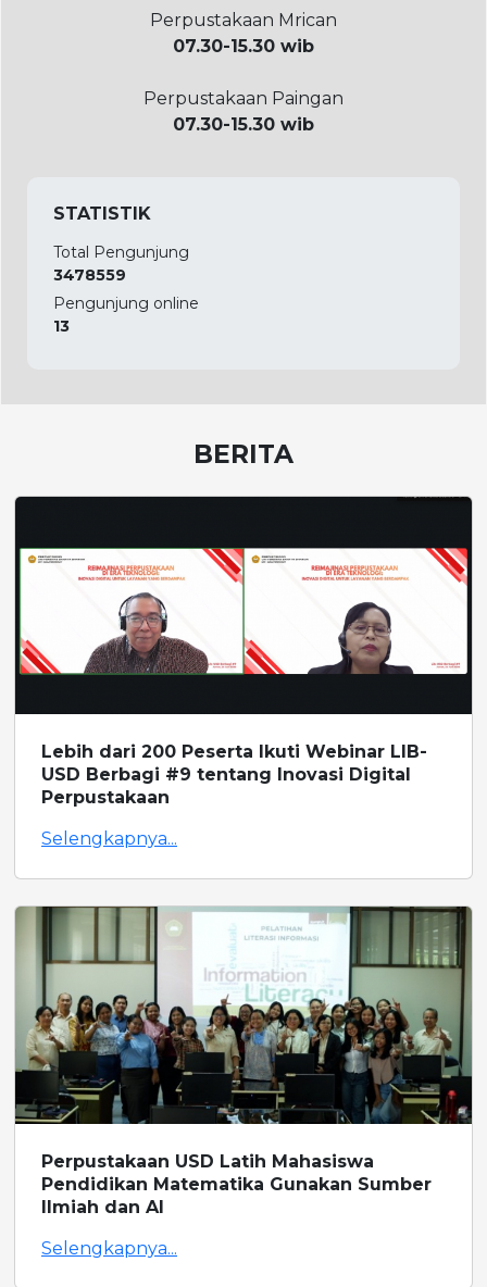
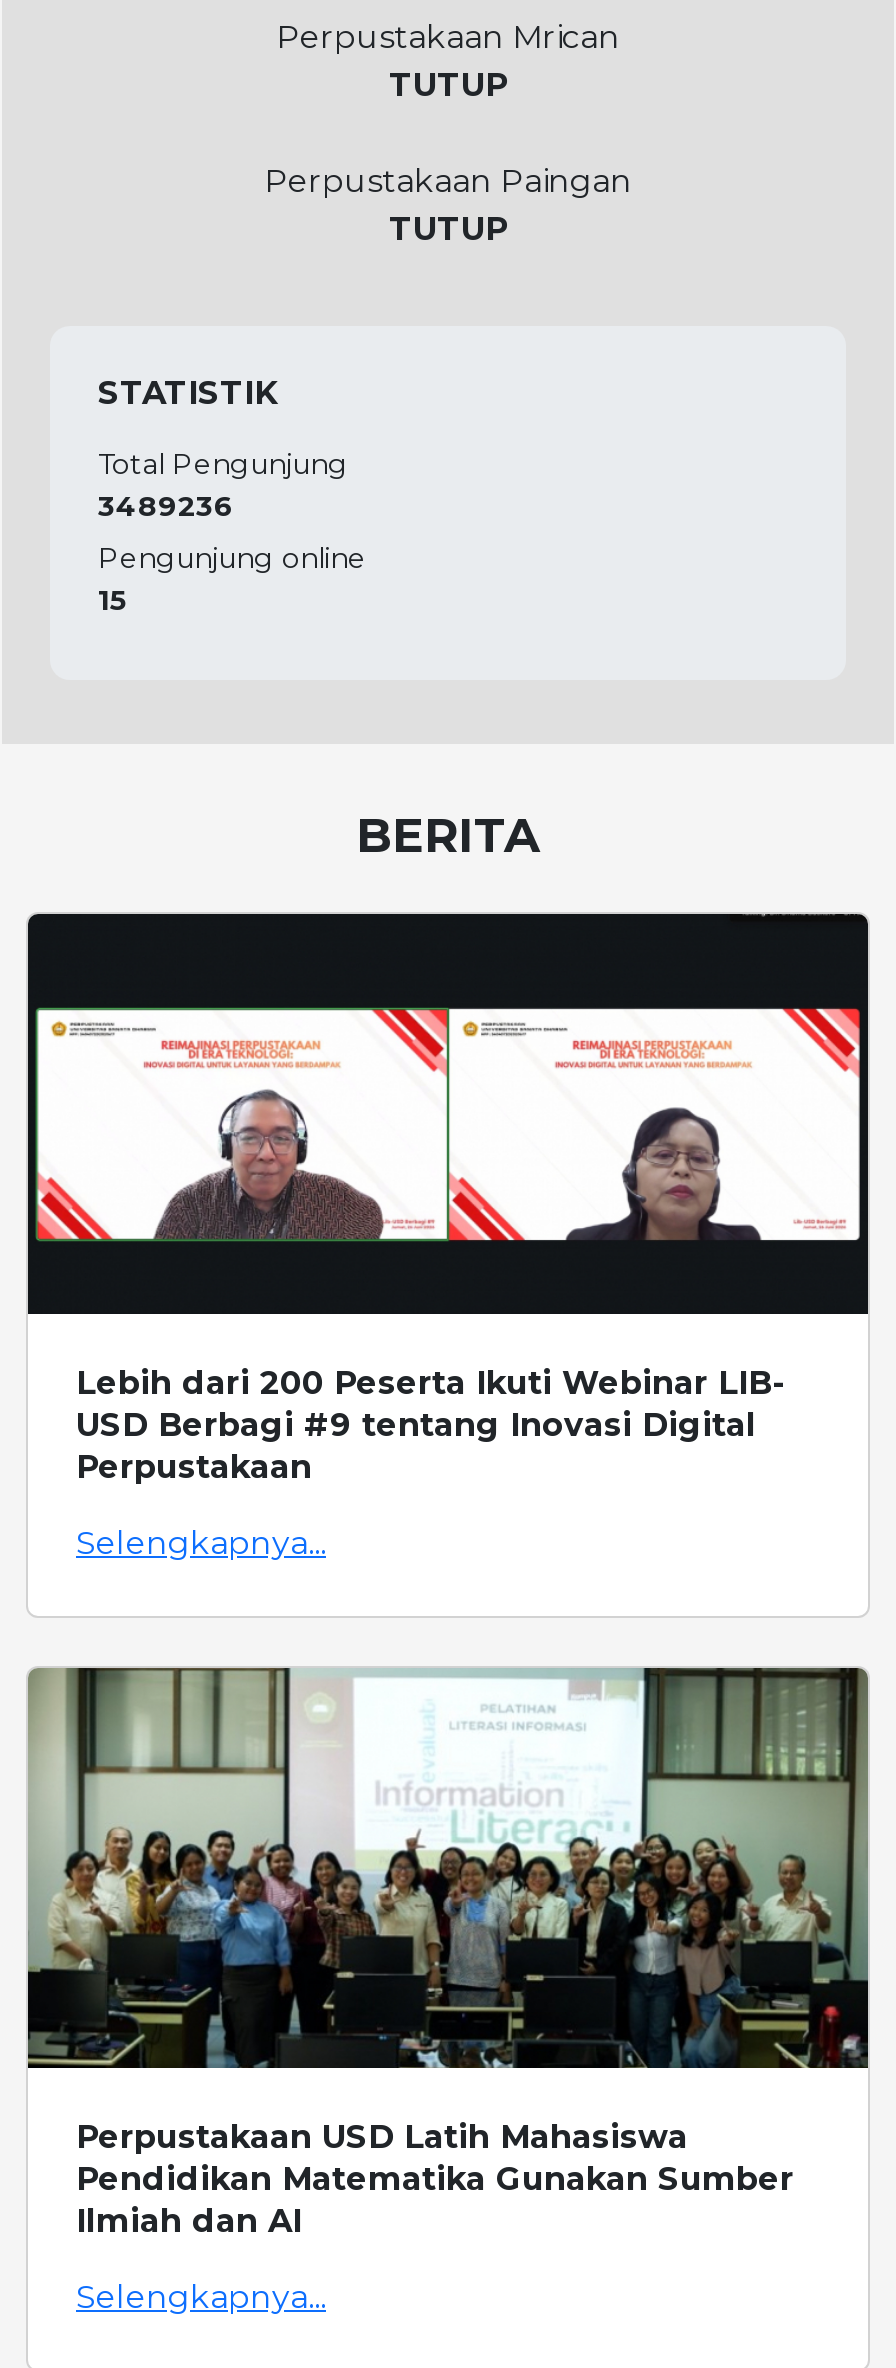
[173,36,314,57] 07.30-15.30 wib -> [389,67,507,105] TUTUP
[173,114,314,135] 07.30-15.30 wib -> [389,211,507,249] TUTUP
[53,266,126,285] 3478559 -> [98,489,234,525] 3489236
[53,317,70,336] 13 -> [98,583,128,619] 15

